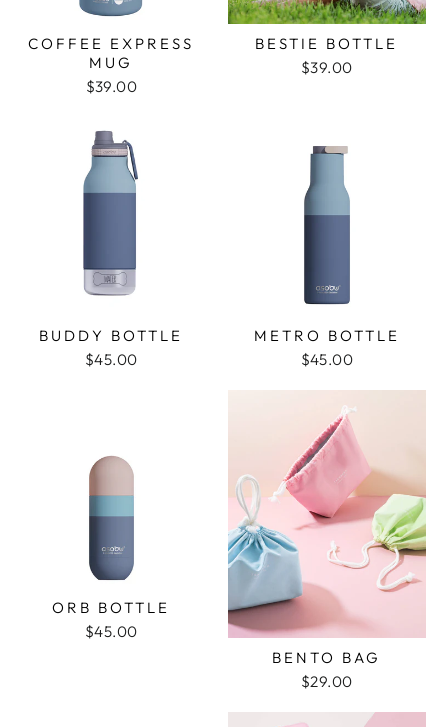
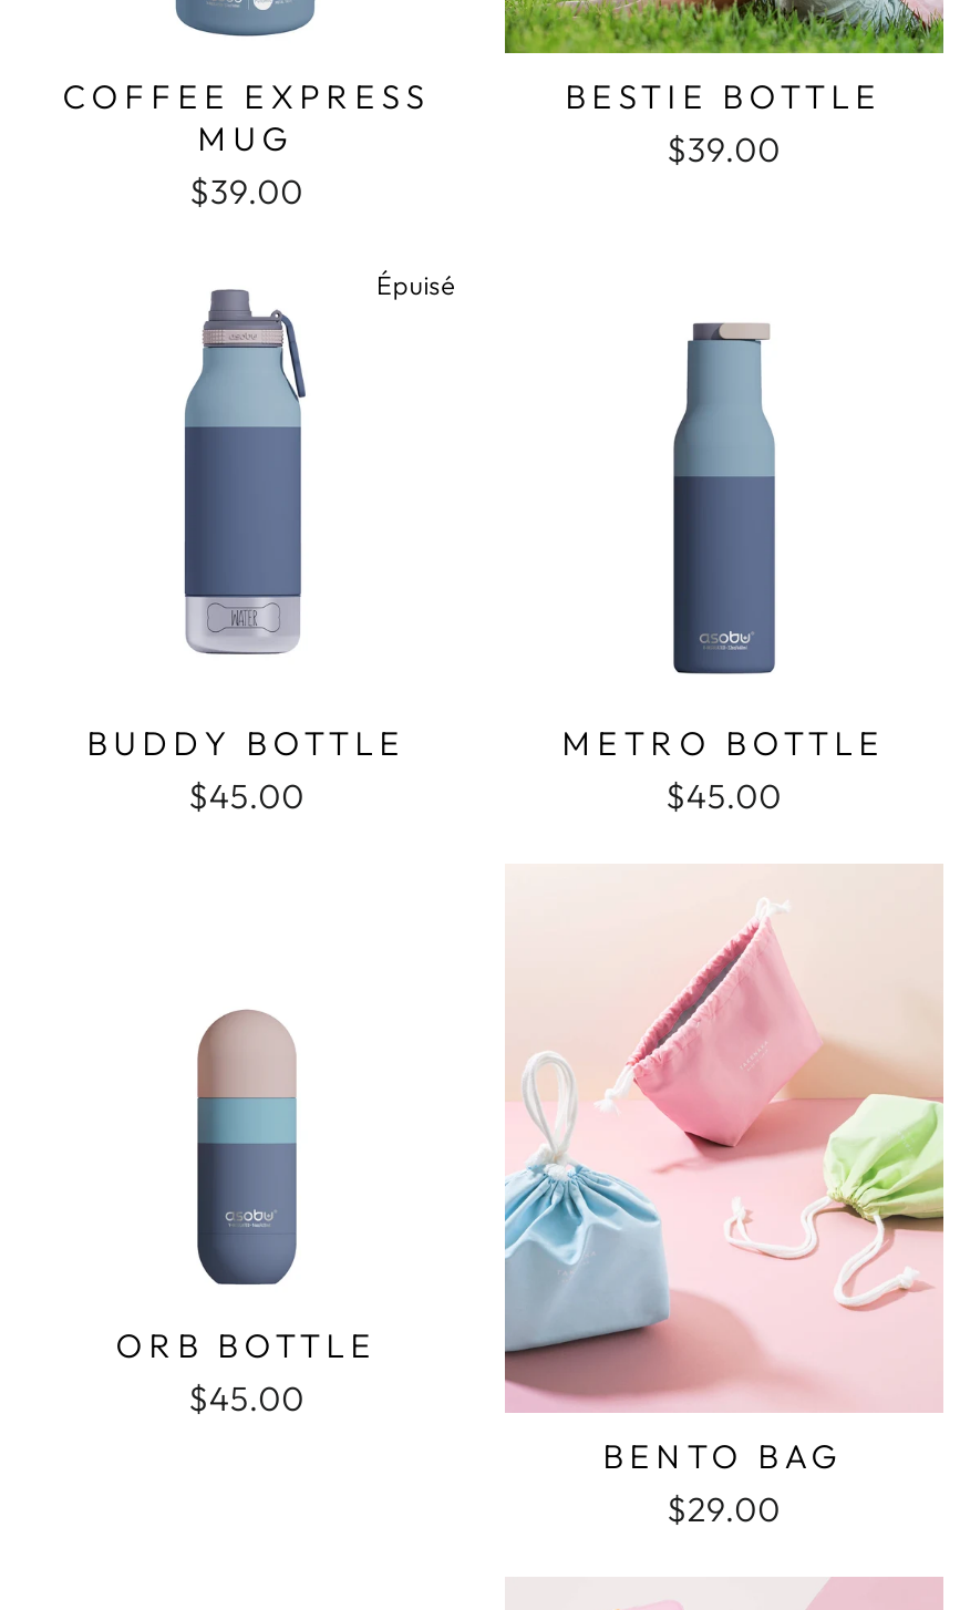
none -> [376,268,455,301] Épuisé

